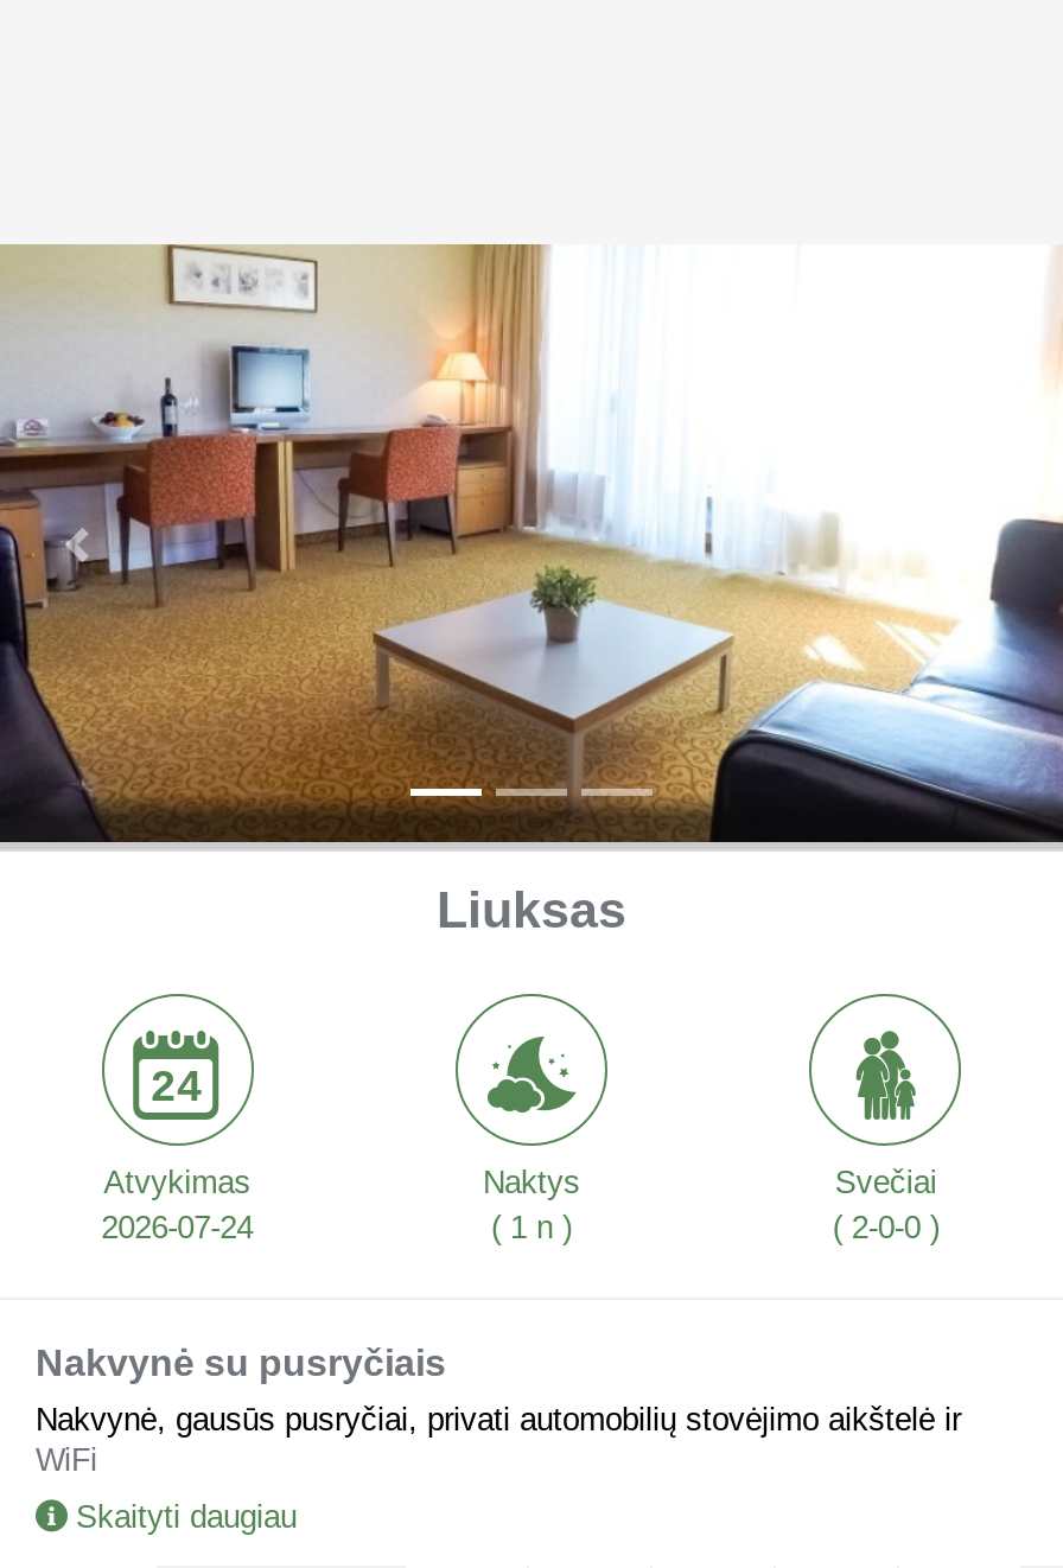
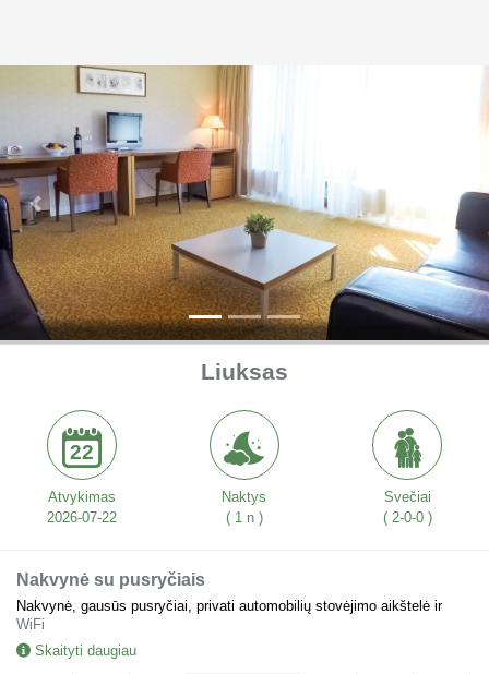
[151,1061,203,1111] 24 -> [70,441,94,464] 22
[101,1211,253,1246] 2026-07-24 -> [47,510,116,526] 2026-07-22

